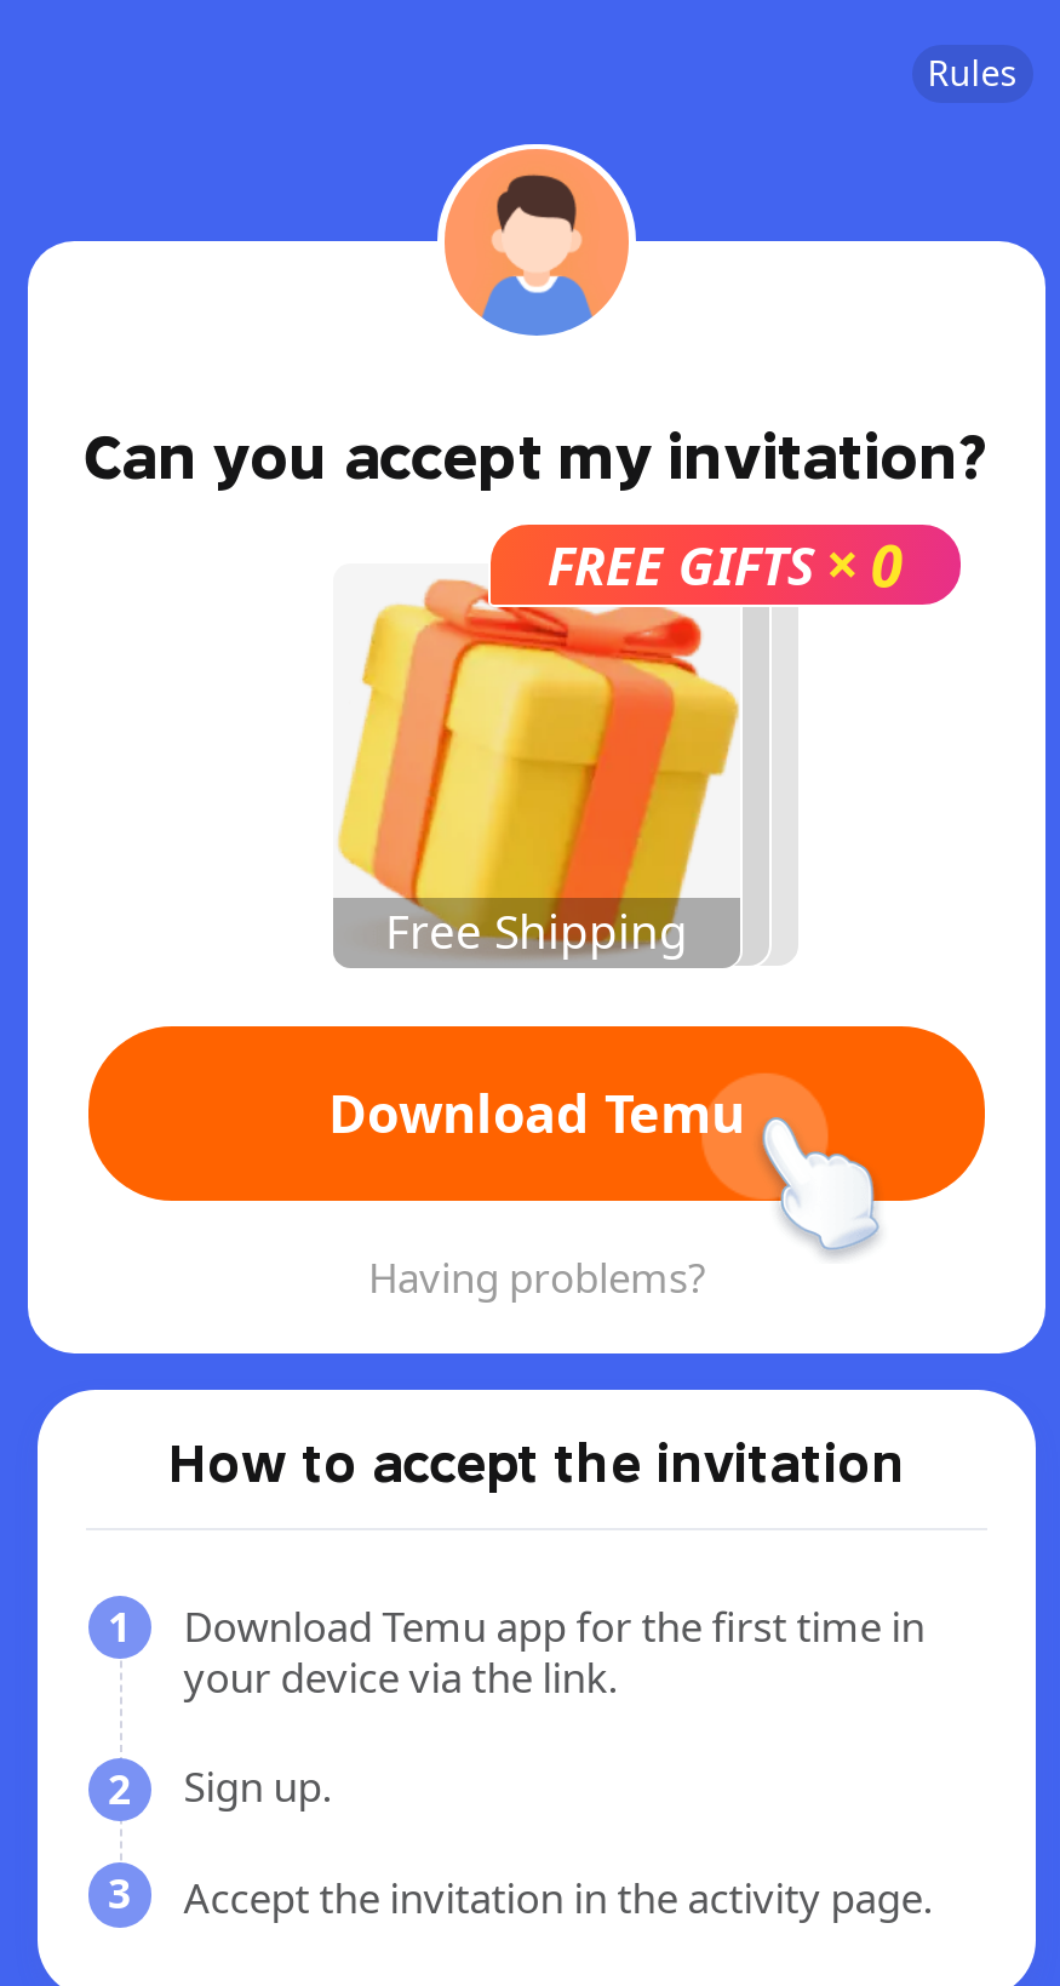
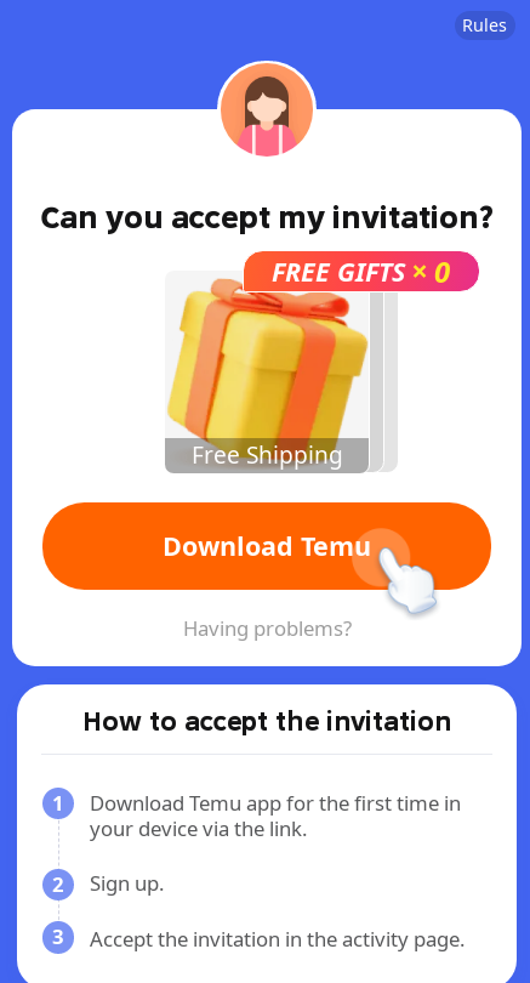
[481,207,592,338] [image] -> [239,91,296,158] [image]

